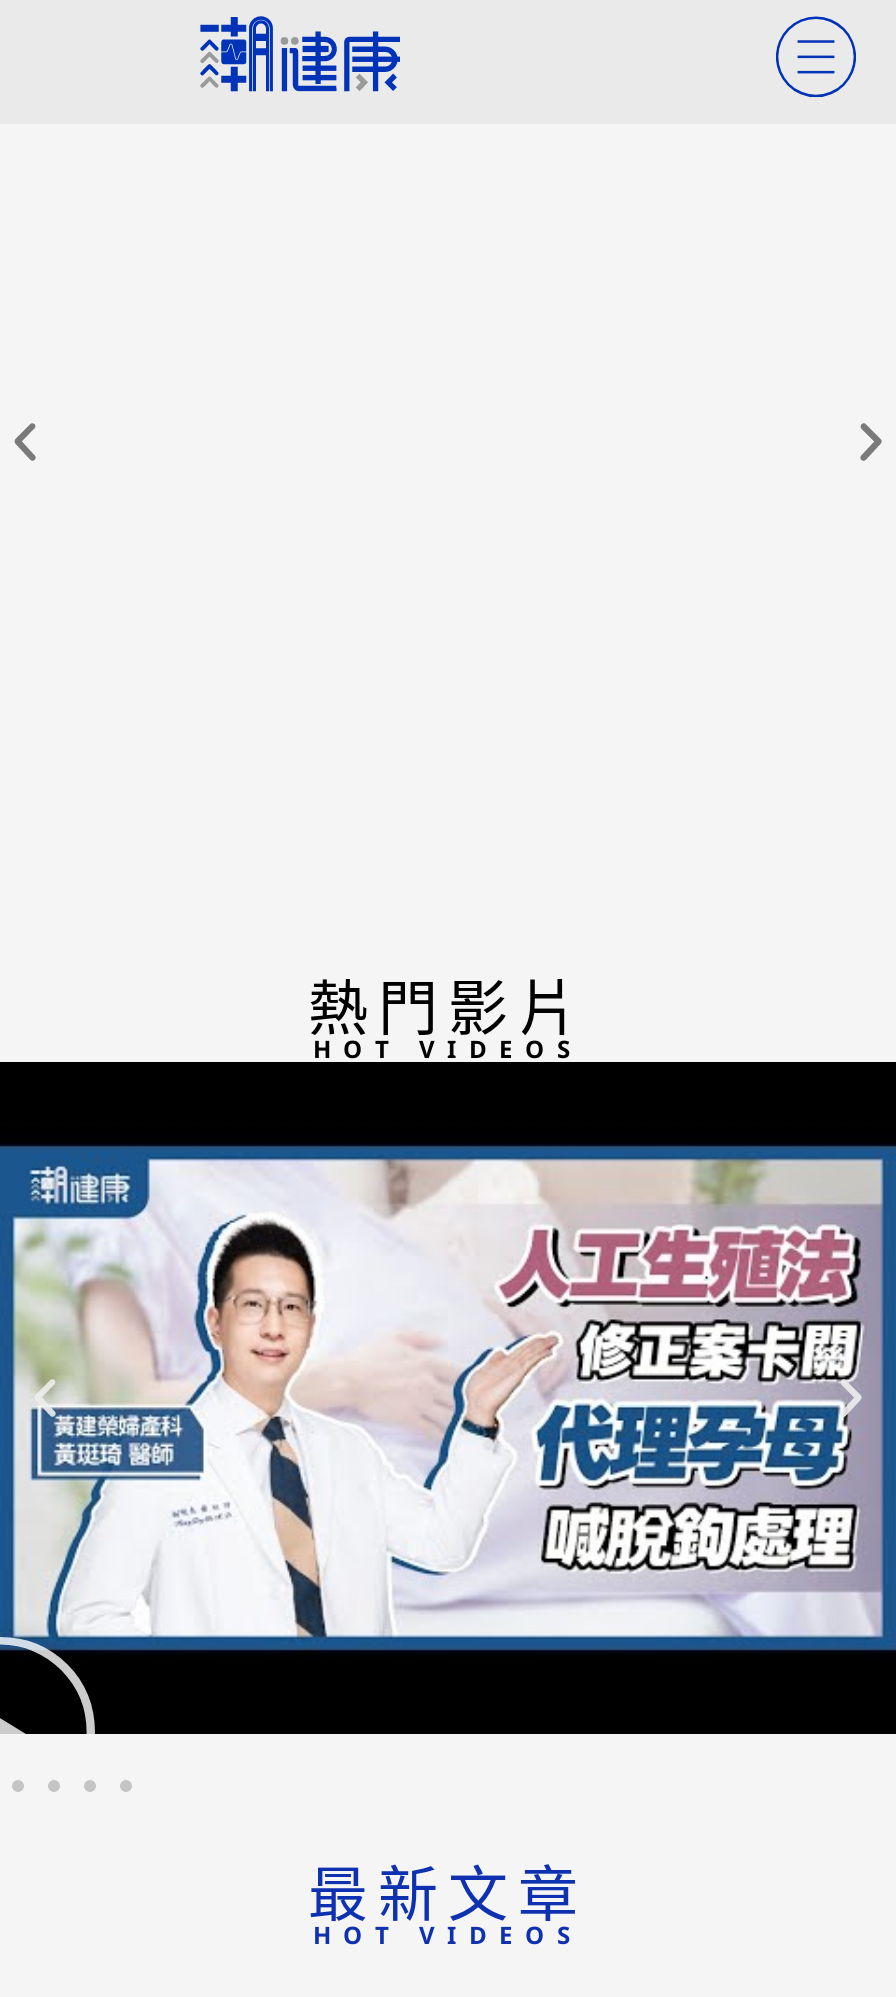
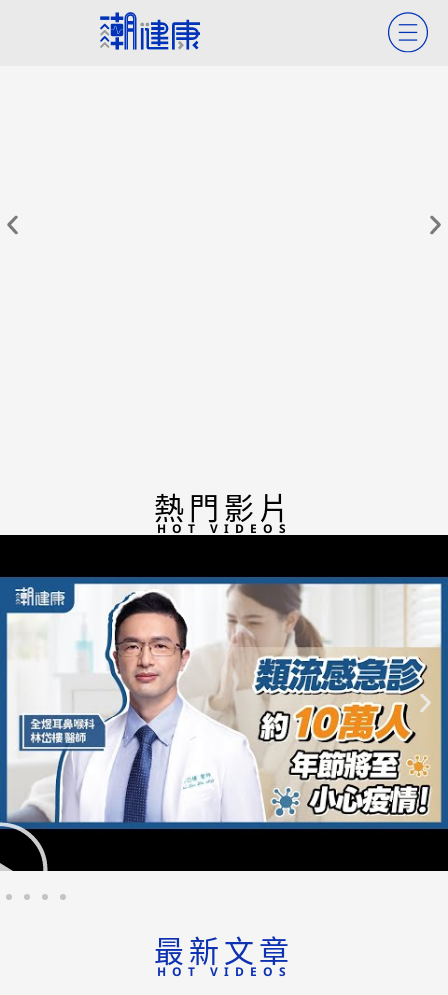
[14,1158,882,1638] [image] -> [7,583,441,823] [image]

